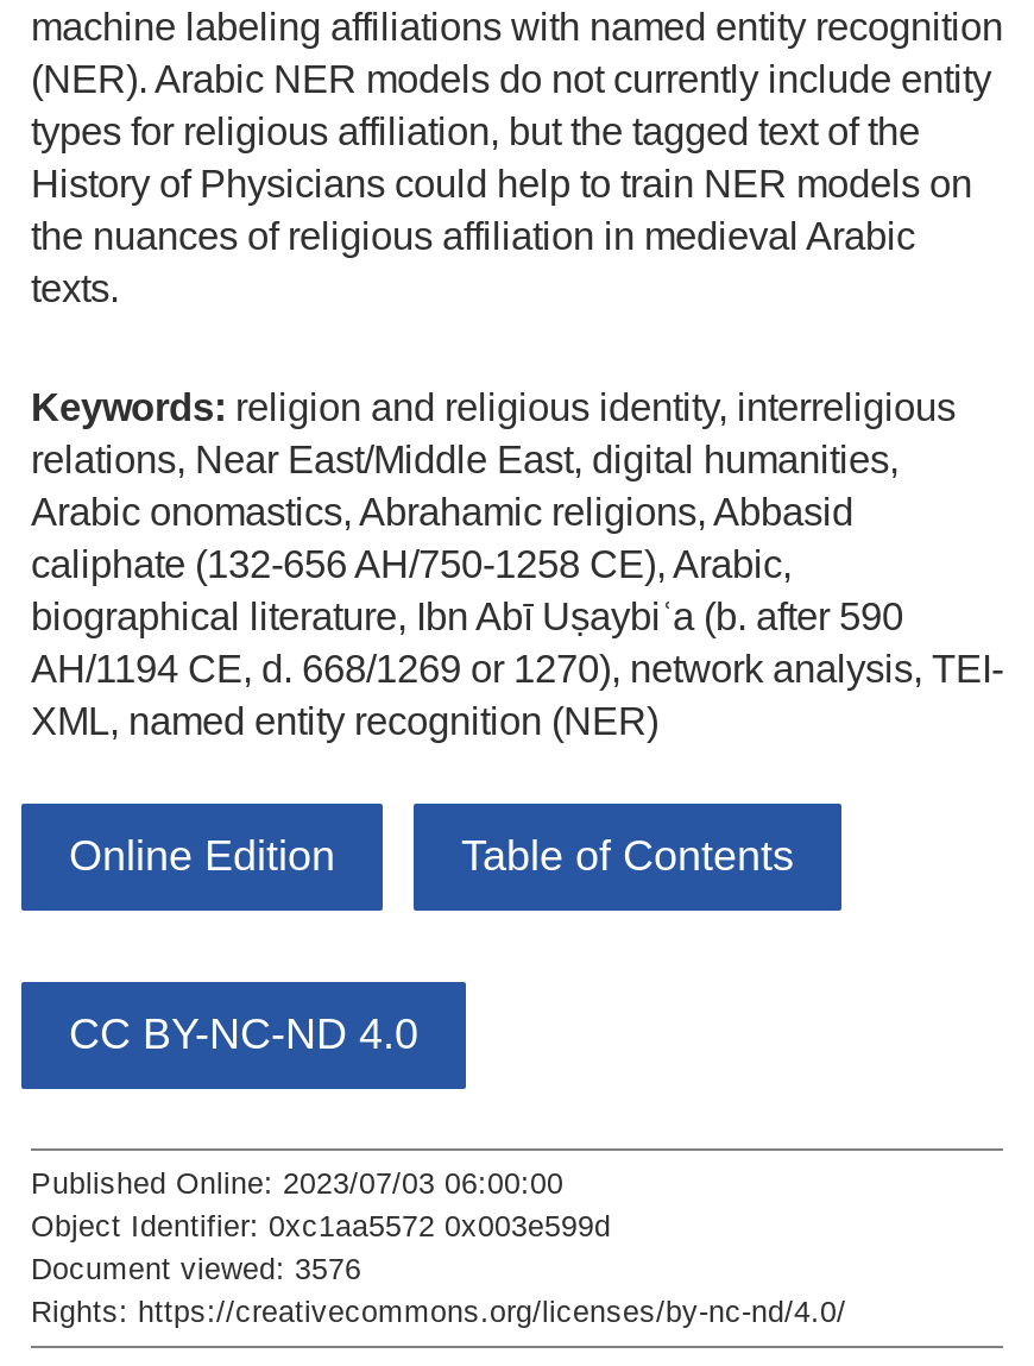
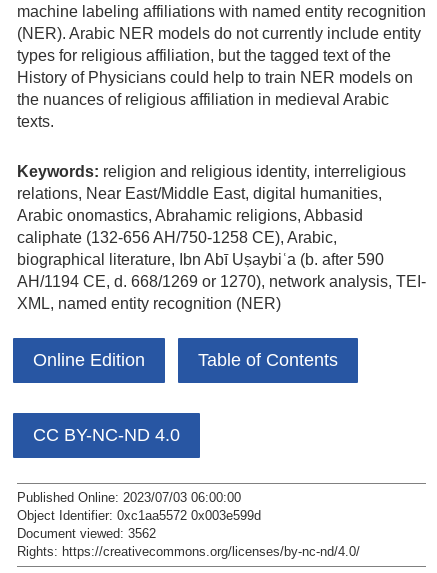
[31,1254,361,1287] Document viewed: 3576 -> [17,527,156,541] Document viewed: 3562

